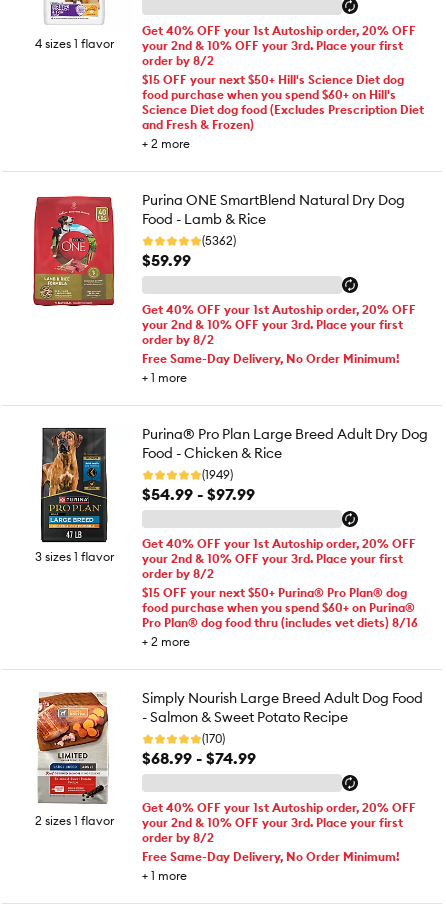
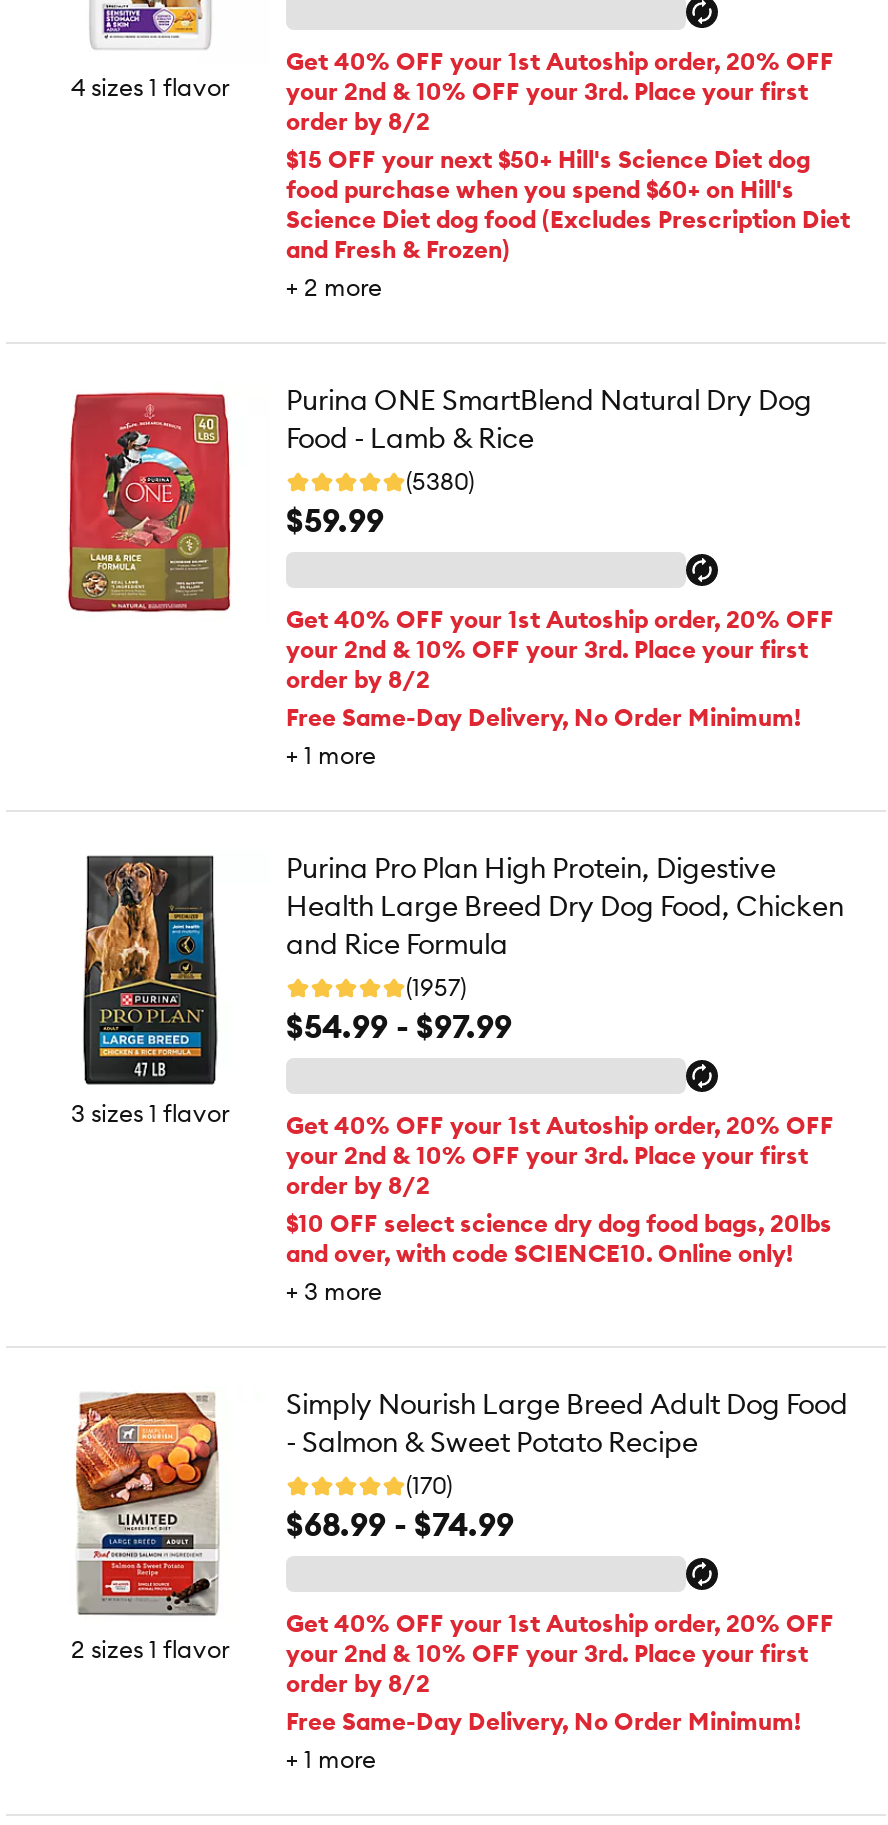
[202,233,236,248] (5362) -> [406,466,474,496] (5380)
[142,425,428,482] Purina® Pro Plan Large Breed Adult Dry Dog | Food - Chicken & Rice | (1949) -> [286,850,844,1002] Purina Pro Plan High Protein, Digestive | Health Large Breed Dry Dog Food, Chicken | and Rice Formula | (1957)
[142,585,418,649] $15 OFF your next $50+ Purina® Pro Plan® dog | food purchase when you spend $60+ on Purina® | Pro Plan® dog food thru (includes vet diets) 8/16 | + 2 more -> [286,1208,832,1306] $10 OFF select science dry dog food bags, 20lbs | and over, with code SCIENCE10. Online only! | + 3 more

